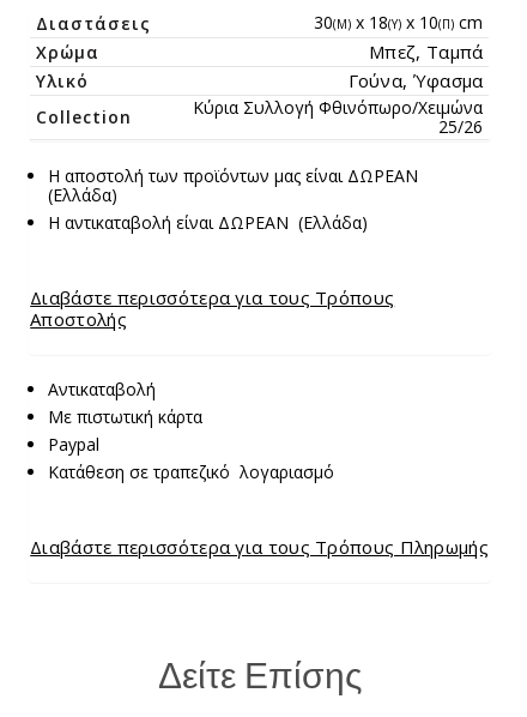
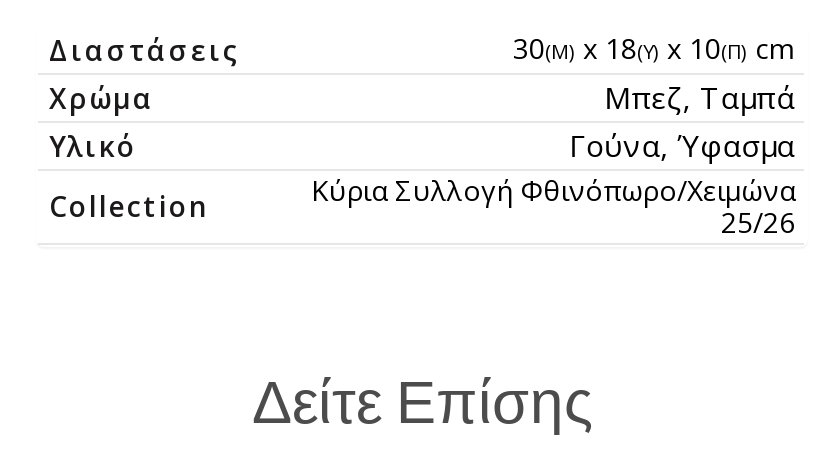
[30,165,489,559] Η αποστολή των προϊόντων μας είναι ΔΩΡΕΑΝ | (Ελλάδα) | Η αντικαταβολή είναι ΔΩΡΕΑΝ (Ελλάδα) | Διαβάστε περισσότερα για τους Τρόπους | Αποστολής | Αντικαταβολή | Με πιστωτική κάρτα | Paypal | Κατάθεση σε τραπεζικό λογαριασμό | Διαβάστε περισσότερα για τους Τρόπους Πληρωμής -> none

